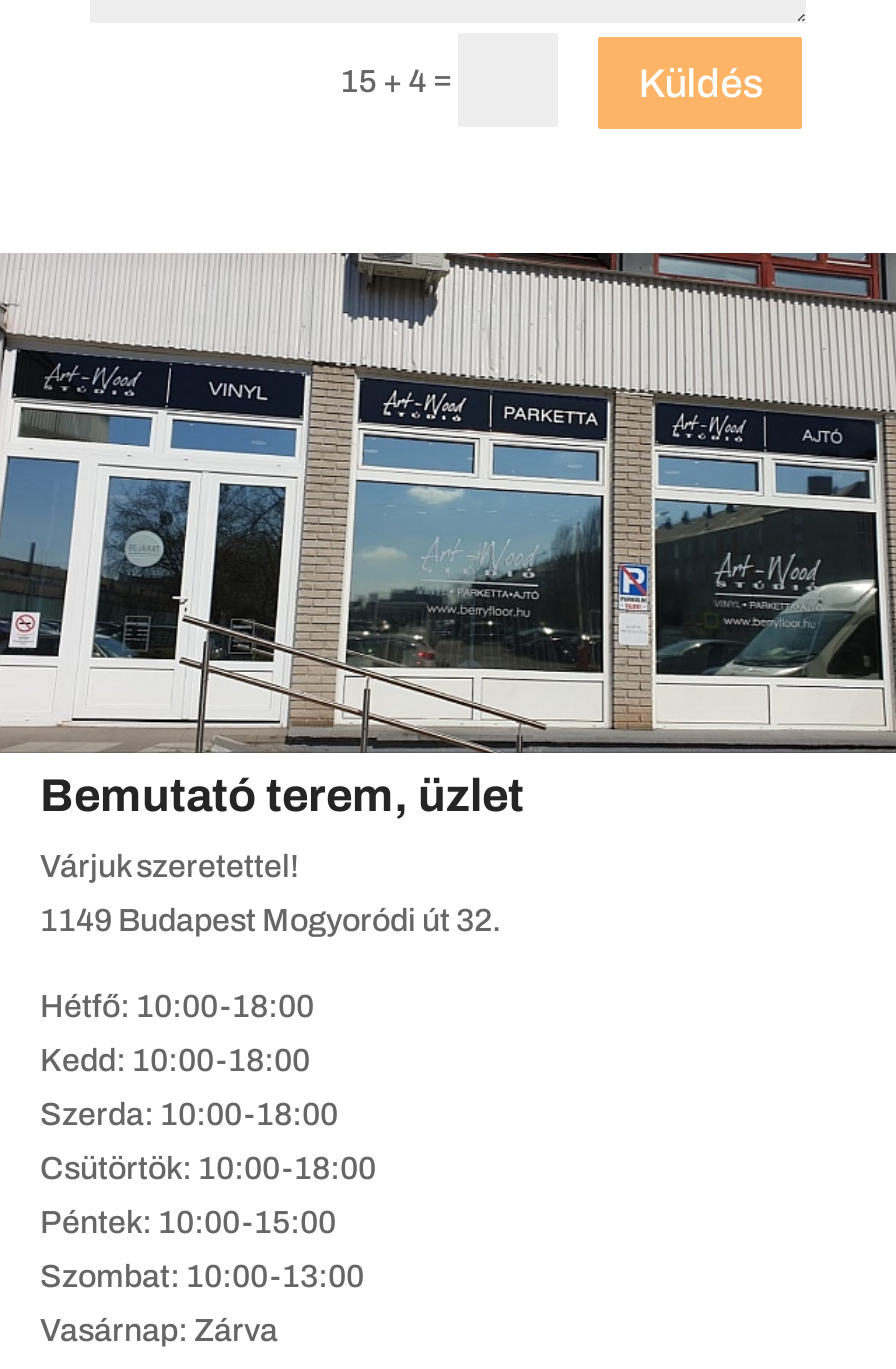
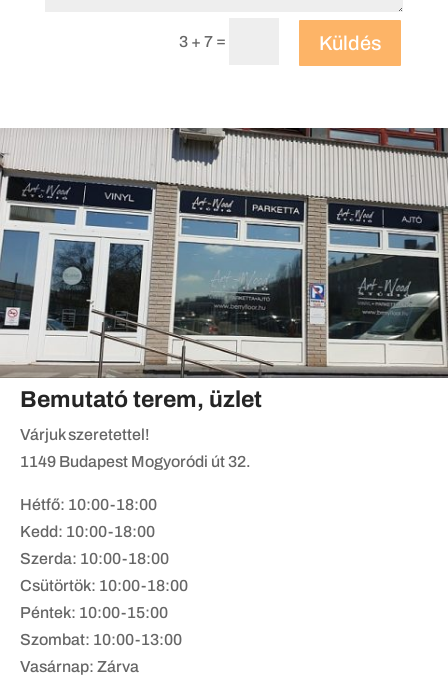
[340,62,458,99] 15 + 4 = -> [179,32,229,50] 3 + 7 =

